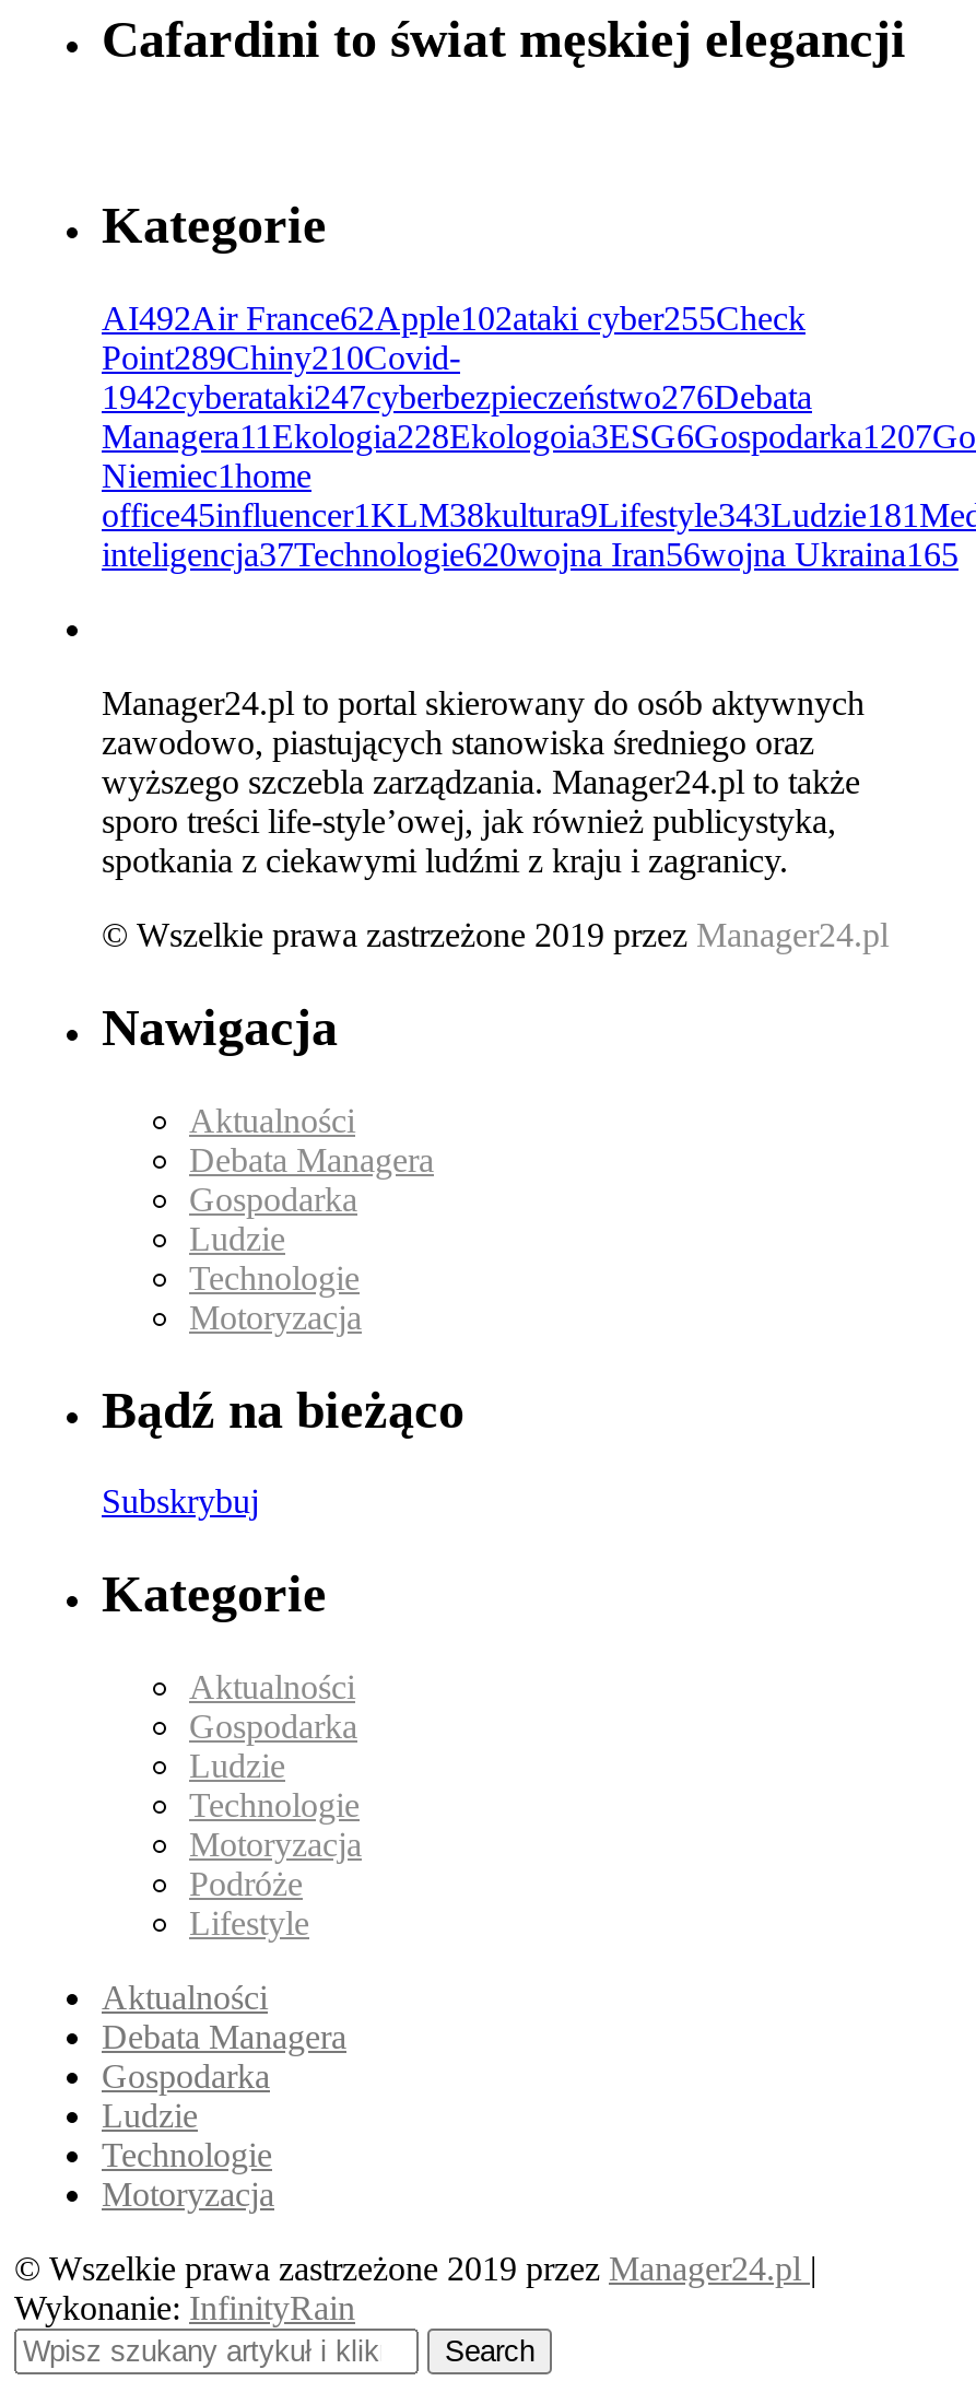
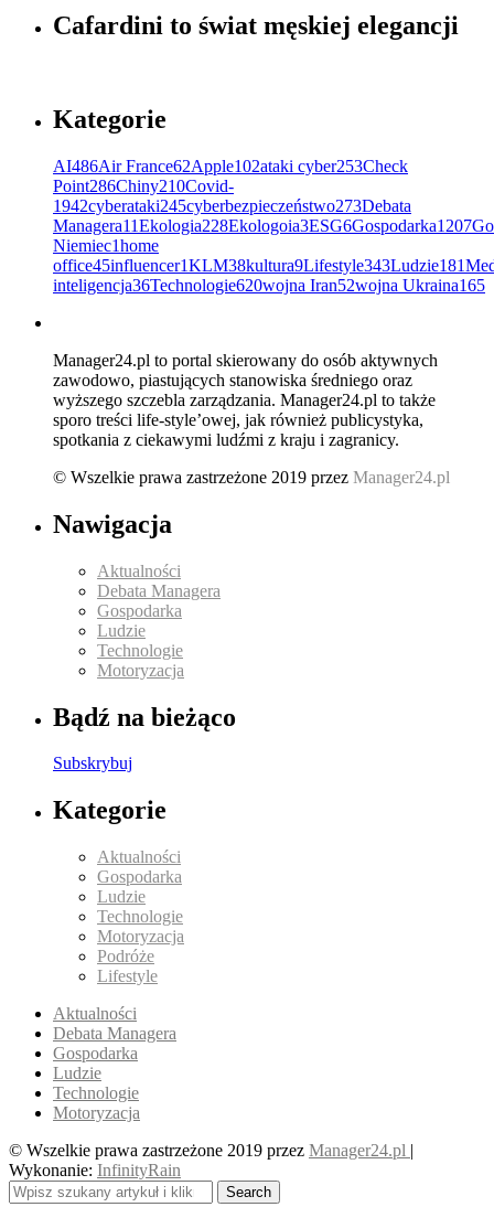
[102,299,806,336] AI492Air France62Apple102ataki cyber255Check -> [53,156,408,175] AI486Air France62Apple102ataki cyber253Check
[102,338,460,376] Point289Chiny210Covid- -> [53,176,234,195] Point286Chiny210Covid-
[102,378,812,415] 1942cyberataki247cyberbezpieczeństwo276Debata -> [53,196,411,215] 1942cyberataki245cyberbezpieczeństwo273Debata
[102,535,959,572] inteligencja37Technologie620wojna Iran56wojna Ukraina165 -> [53,276,485,294] inteligencja36Technologie620wojna Iran52wojna Ukraina165

